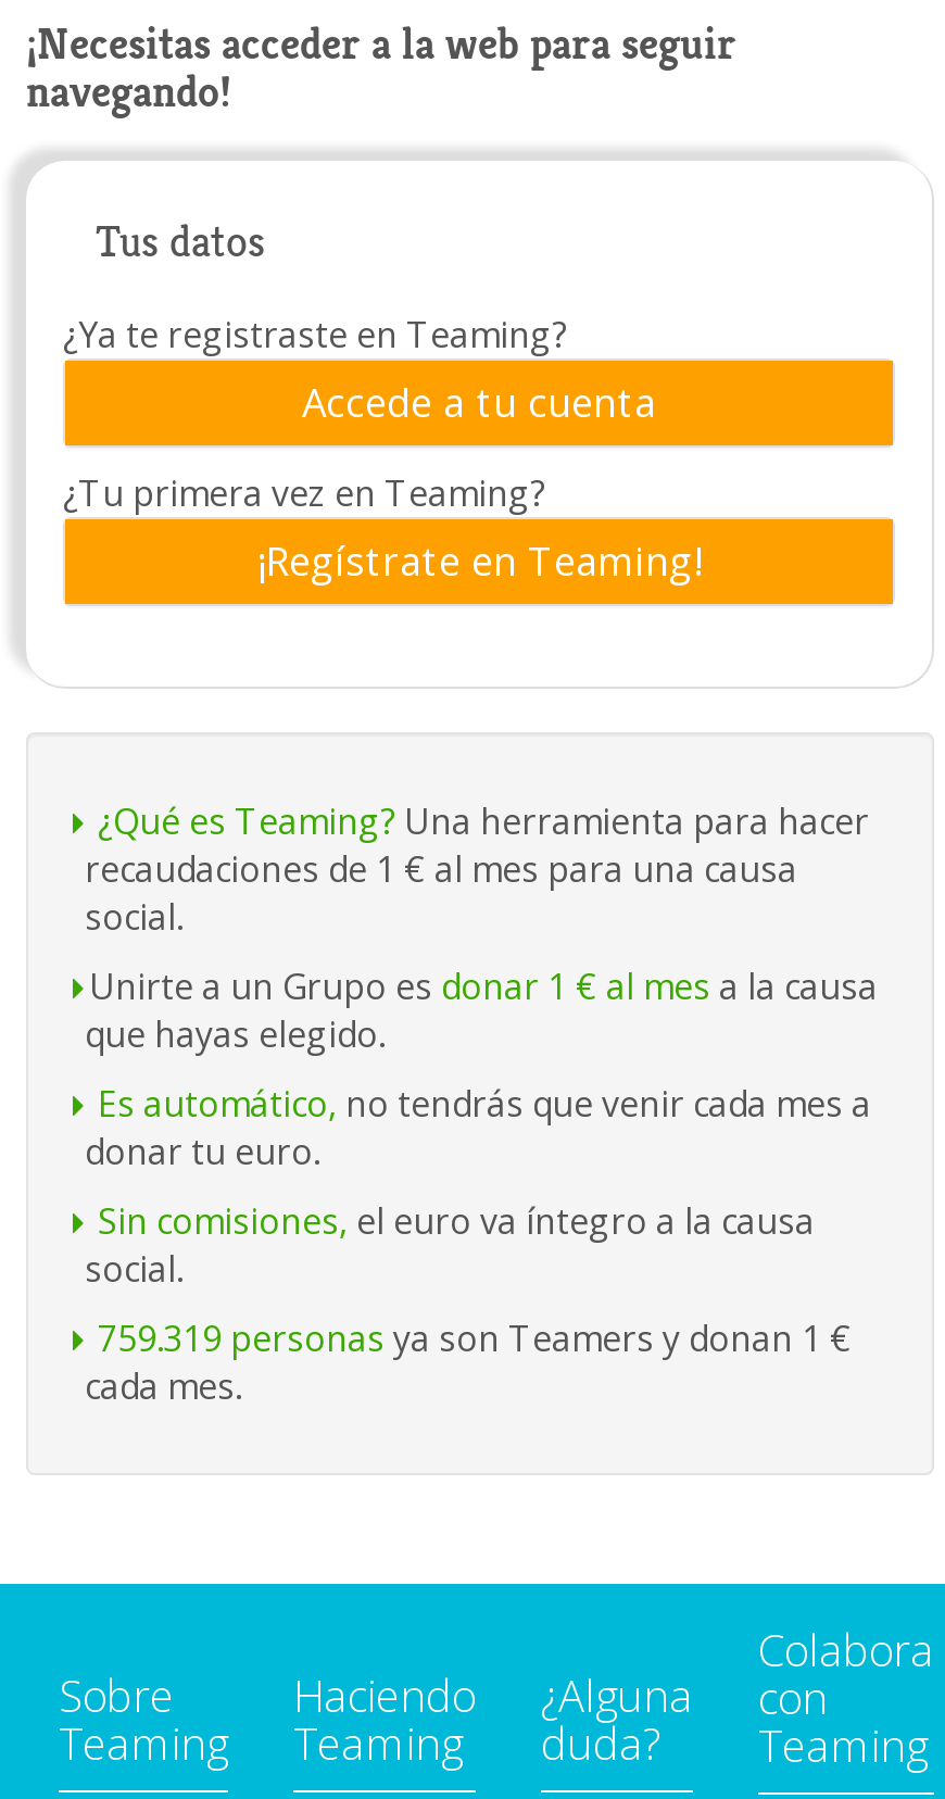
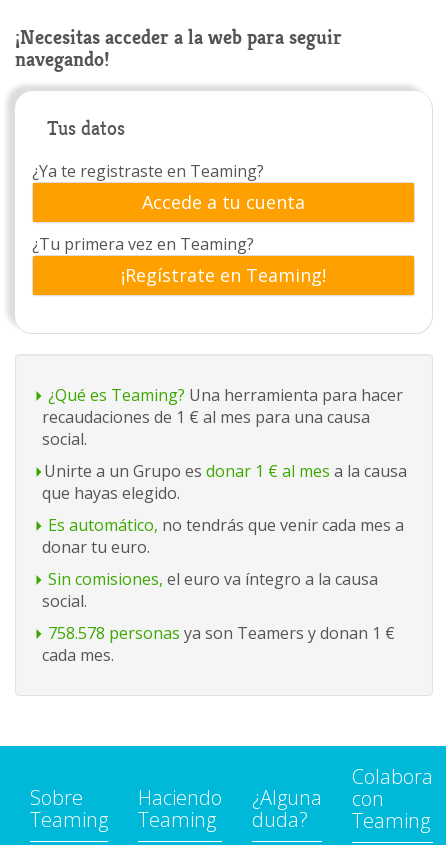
[89,1314,852,1362] 759.319 personas ya son Teamers y donan 1 € -> [44,622,395,644] 758.578 personas ya son Teamers y donan 1 €

